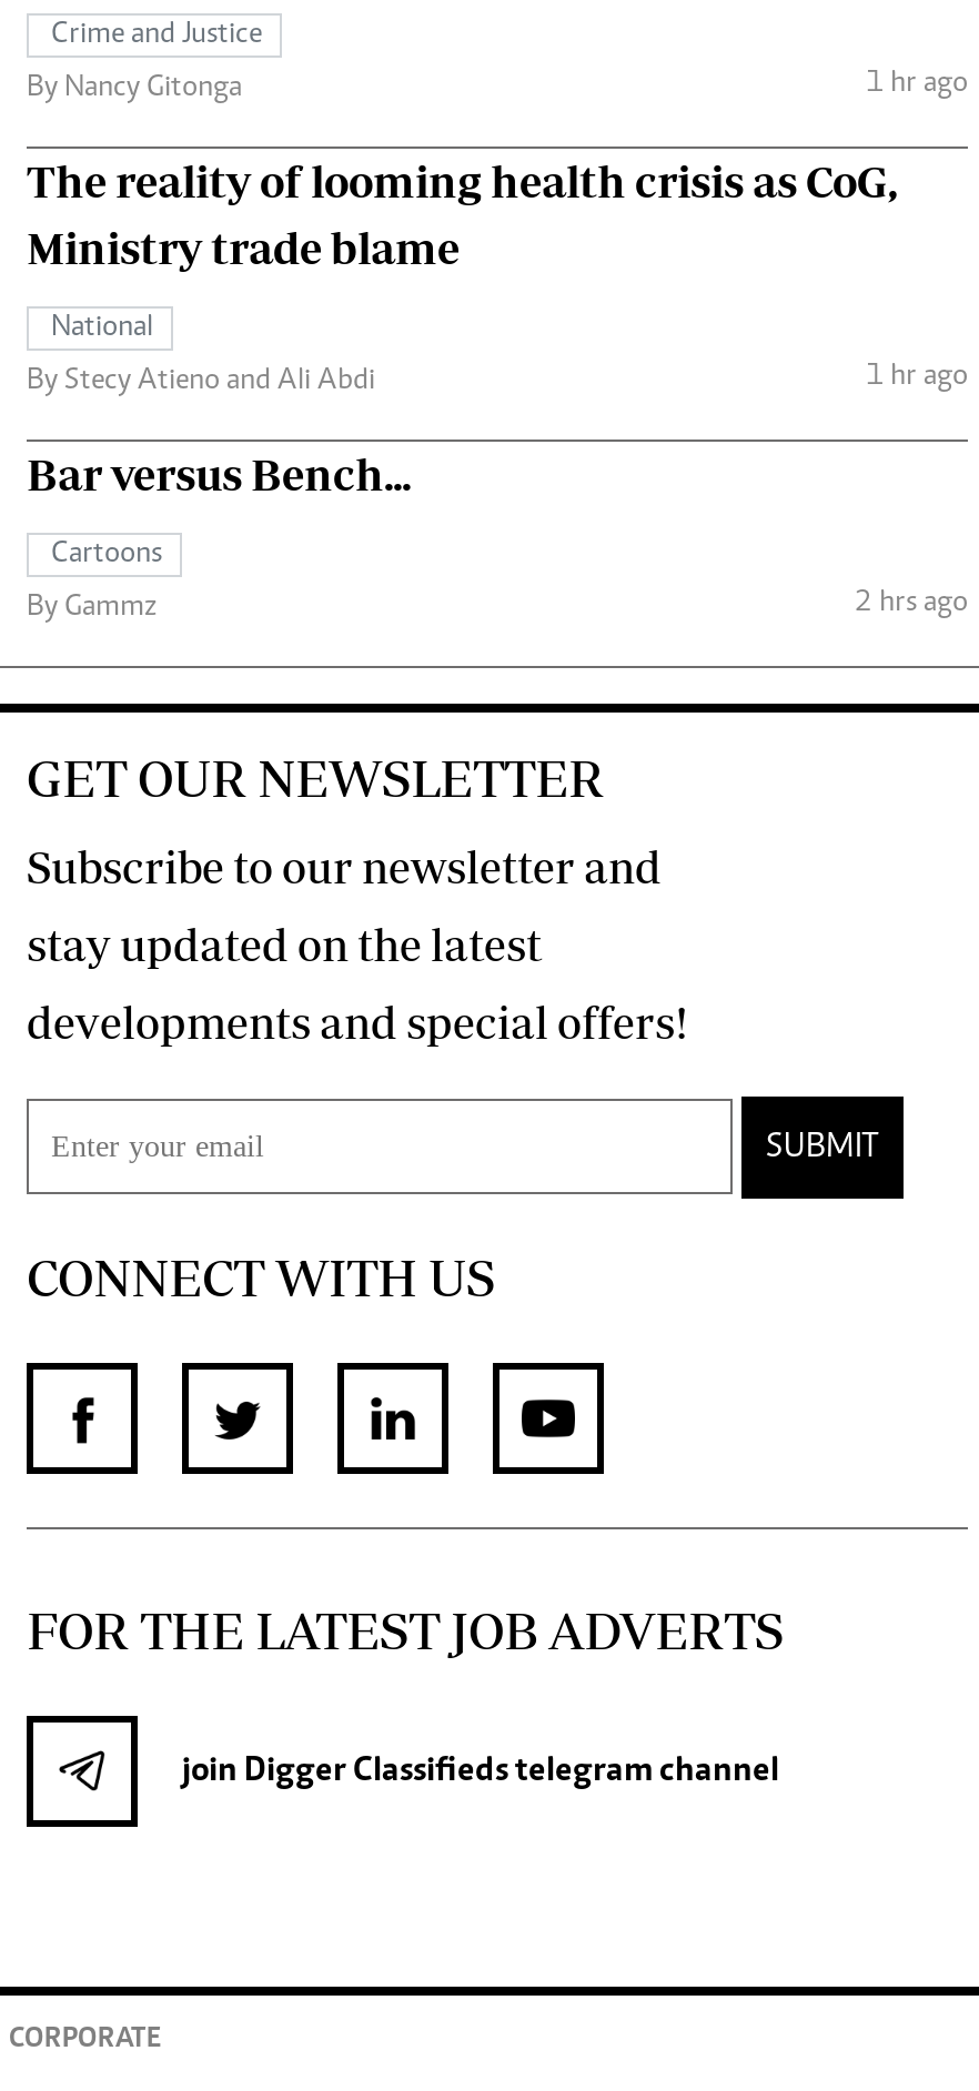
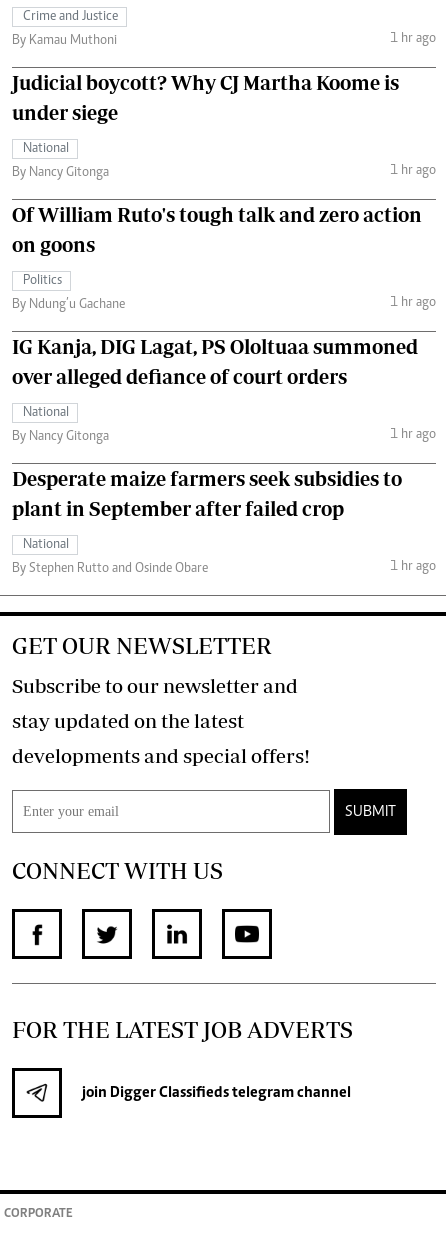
none -> [12,32,436,156] By Kamau Muthoni | 1 hr ago | Judicial boycott? Why CJ Martha Koome is | under siege | National
[27,155,897,272] The reality of looming health crisis as CoG, | Ministry trade blame -> [12,203,422,256] Of William Ruto's tough talk and zero action | on goons
[51,312,153,343] National -> [23,274,62,288] Politics
[27,366,375,397] By Stecy Atieno and Ali Abdi -> [12,298,125,312] By Ndung’u Gachane
[27,448,968,623] Bar versus Bench... | Cartoons | By Gammz | 2 hrs ago -> [12,335,436,576] IG Kanja, DIG Lagat, PS Ololtuaa summoned | over alleged defiance of court orders | National | By Nancy Gitonga | 1 hr ago | Desperate maize farmers seek subsidies to | plant in September after failed crop | National | By Stephen Rutto and Osinde Obare | 1 hr ago

